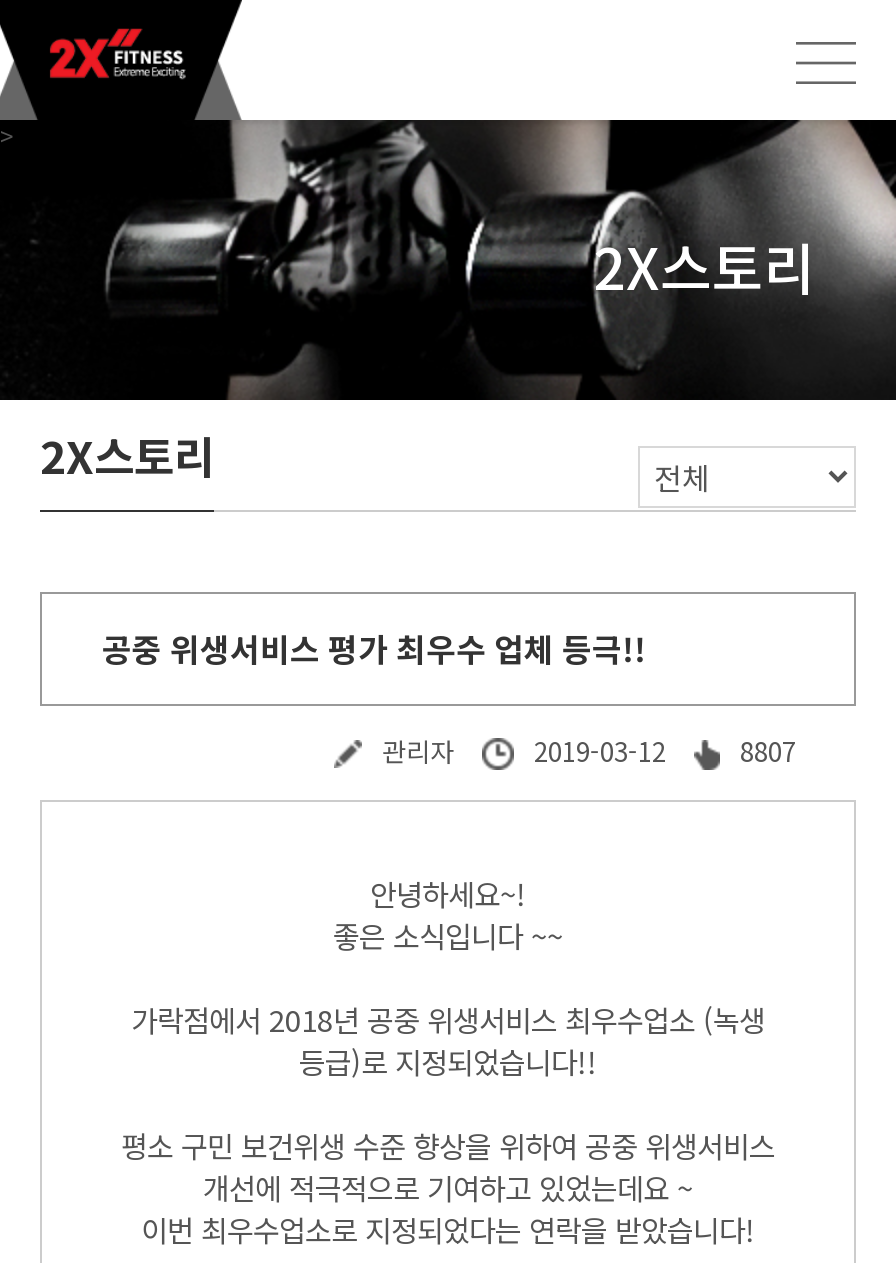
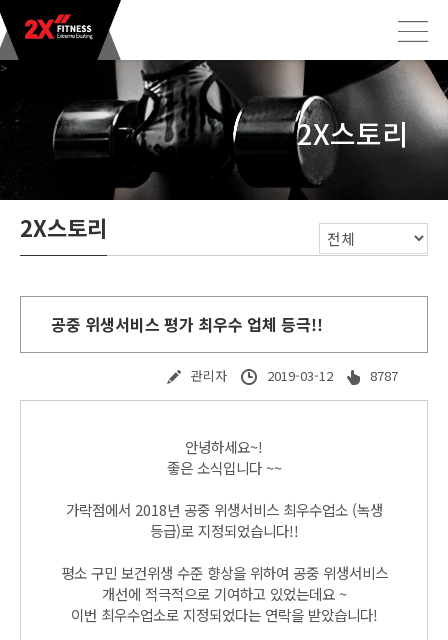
[534,732,796,770] 2019-03-12 8807 -> [267,366,398,385] 2019-03-12 8787

